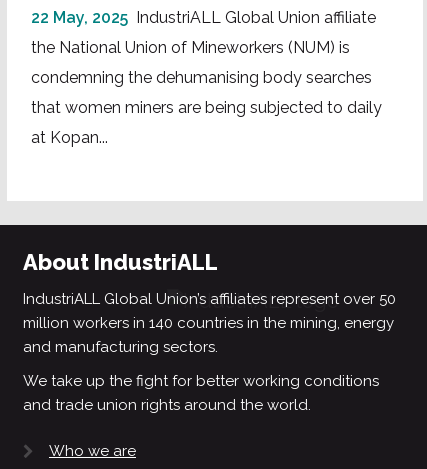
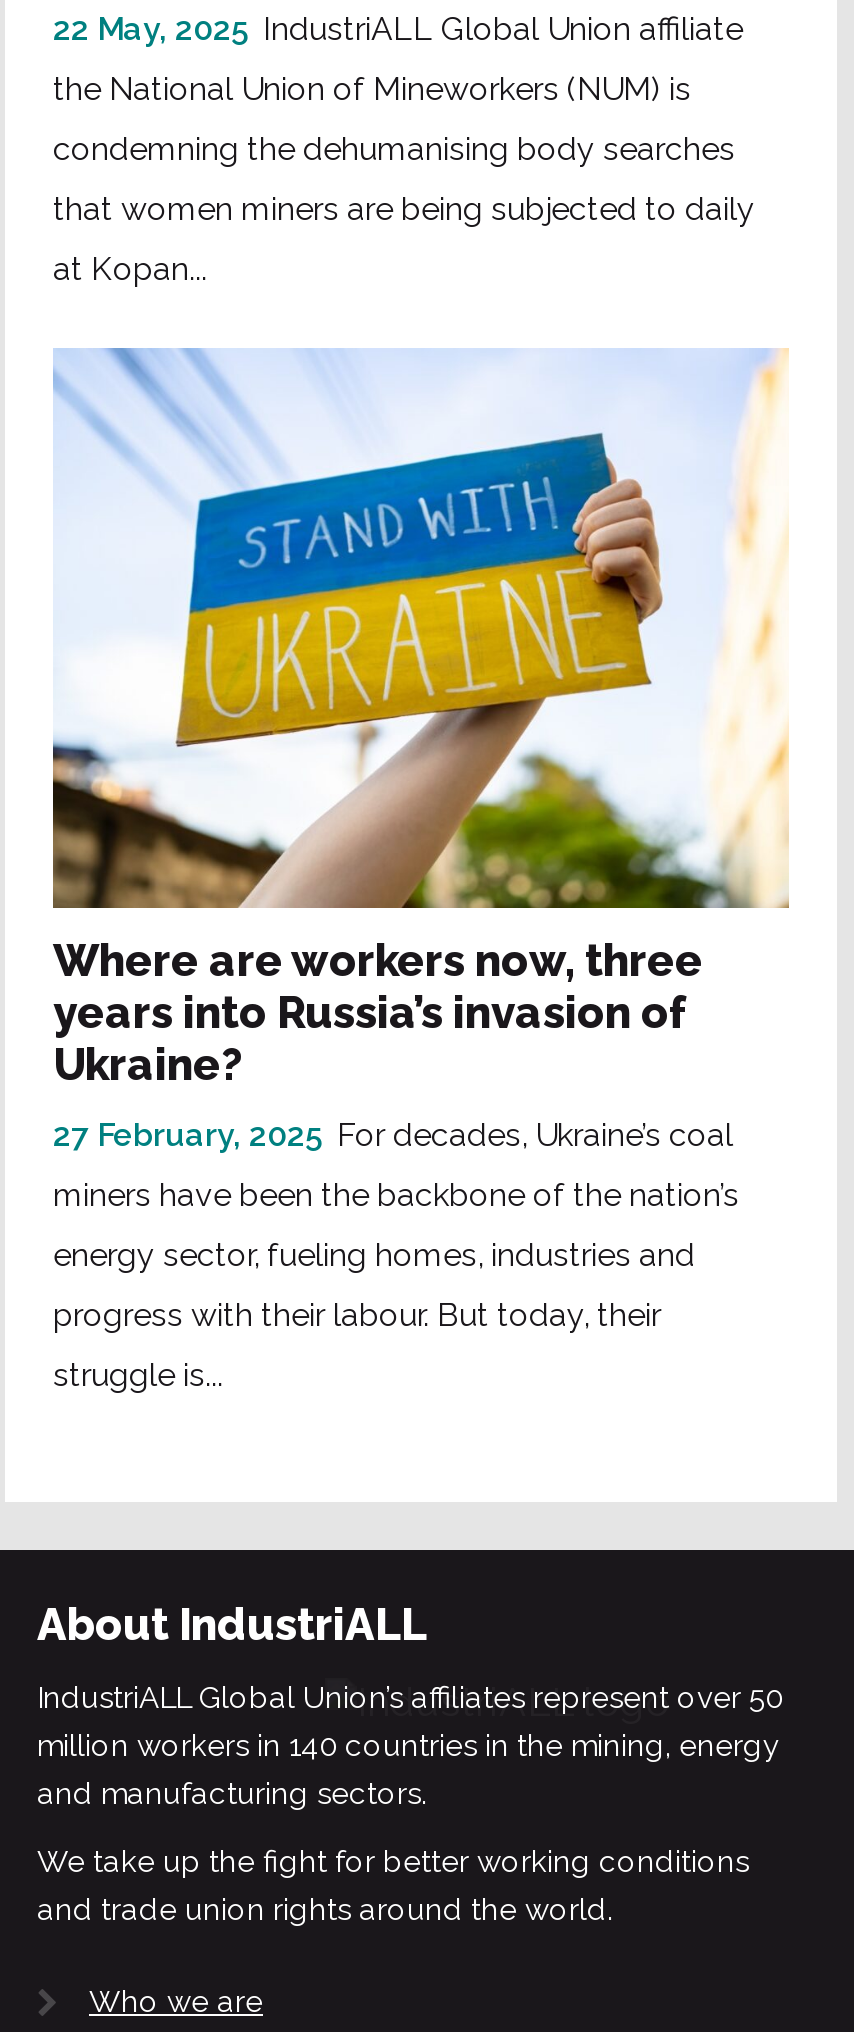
none -> [51,346,791,1394] [image] | Where are workers now, three | years into Russia’s invasion of | Ukraine? | 27 February, 2025 For decades, Ukraine’s coal | miners have been the backbone of the nation’s | energy sector, fueling homes, industries and | progress with their labour. But today, their | struggle is...

